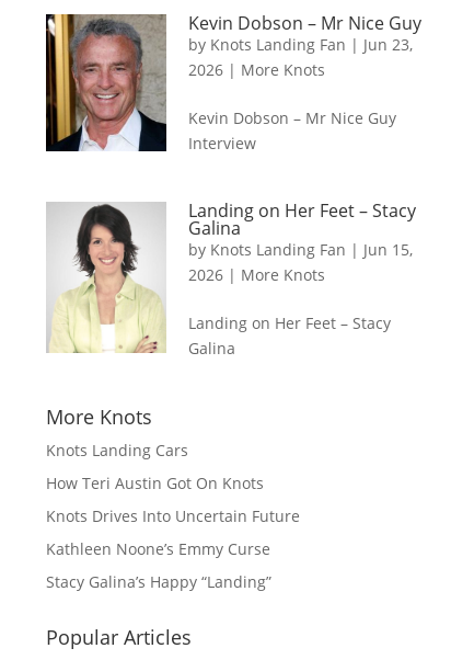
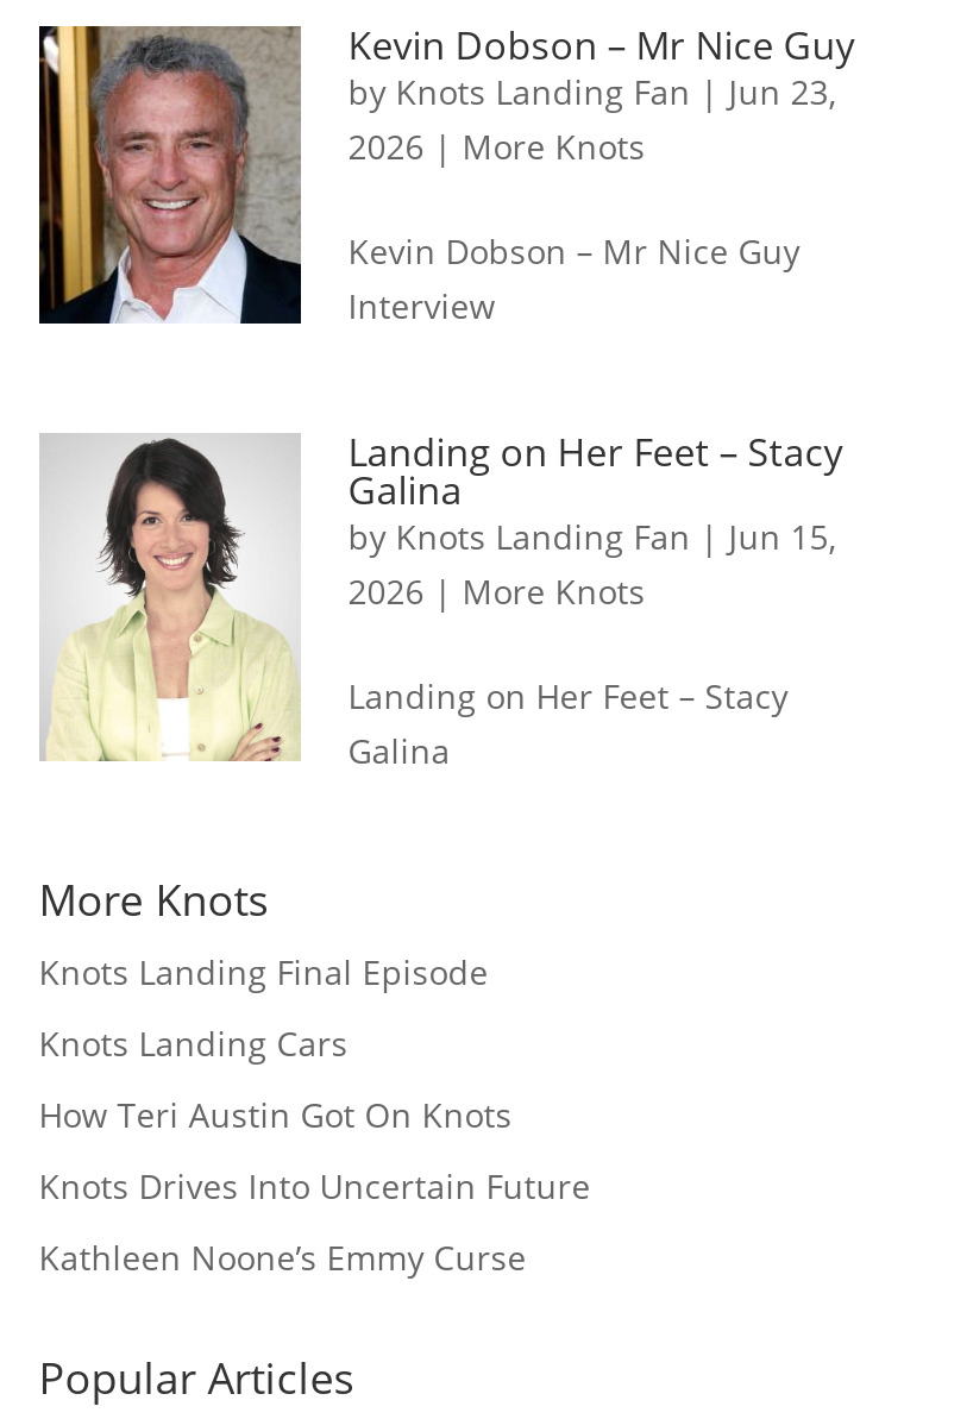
none -> [39,949,488,994] Knots Landing Final Episode
moved [46,440,300,559] -> [39,1021,591,1280]: Knots Landing Cars | How Teri Austin Got On Knots | Knots Drives Into Uncertain Future | Kathleen Noone’s Emmy Curse
[46,571,271,592] Stacy Galina’s Happy “Landing” -> none

